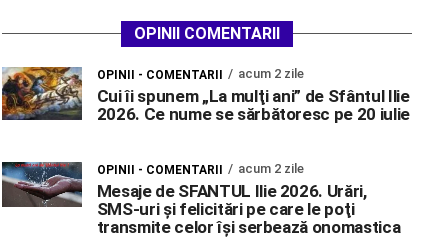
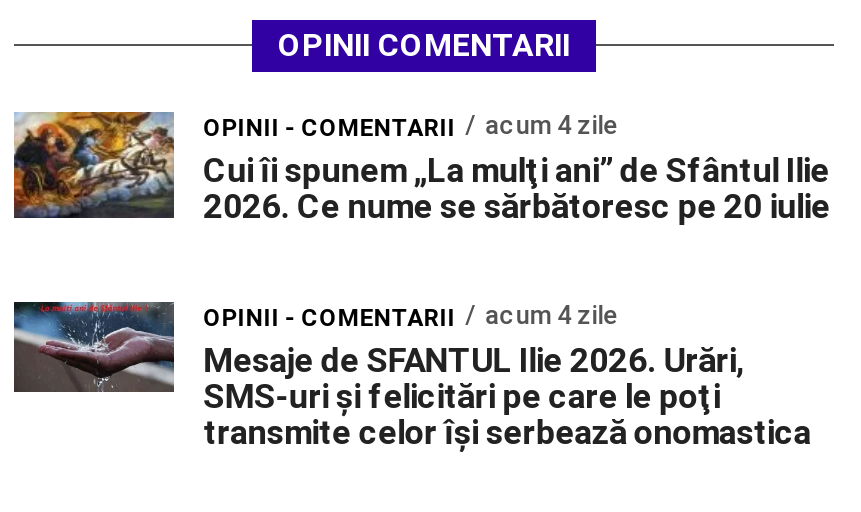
[97,66,304,82] OPINII - COMENTARII acum 2 zile -> [203,110,617,142] OPINII - COMENTARII acum 4 zile
[97,161,304,177] OPINII - COMENTARII acum 2 zile -> [203,300,617,332] OPINII - COMENTARII acum 4 zile

